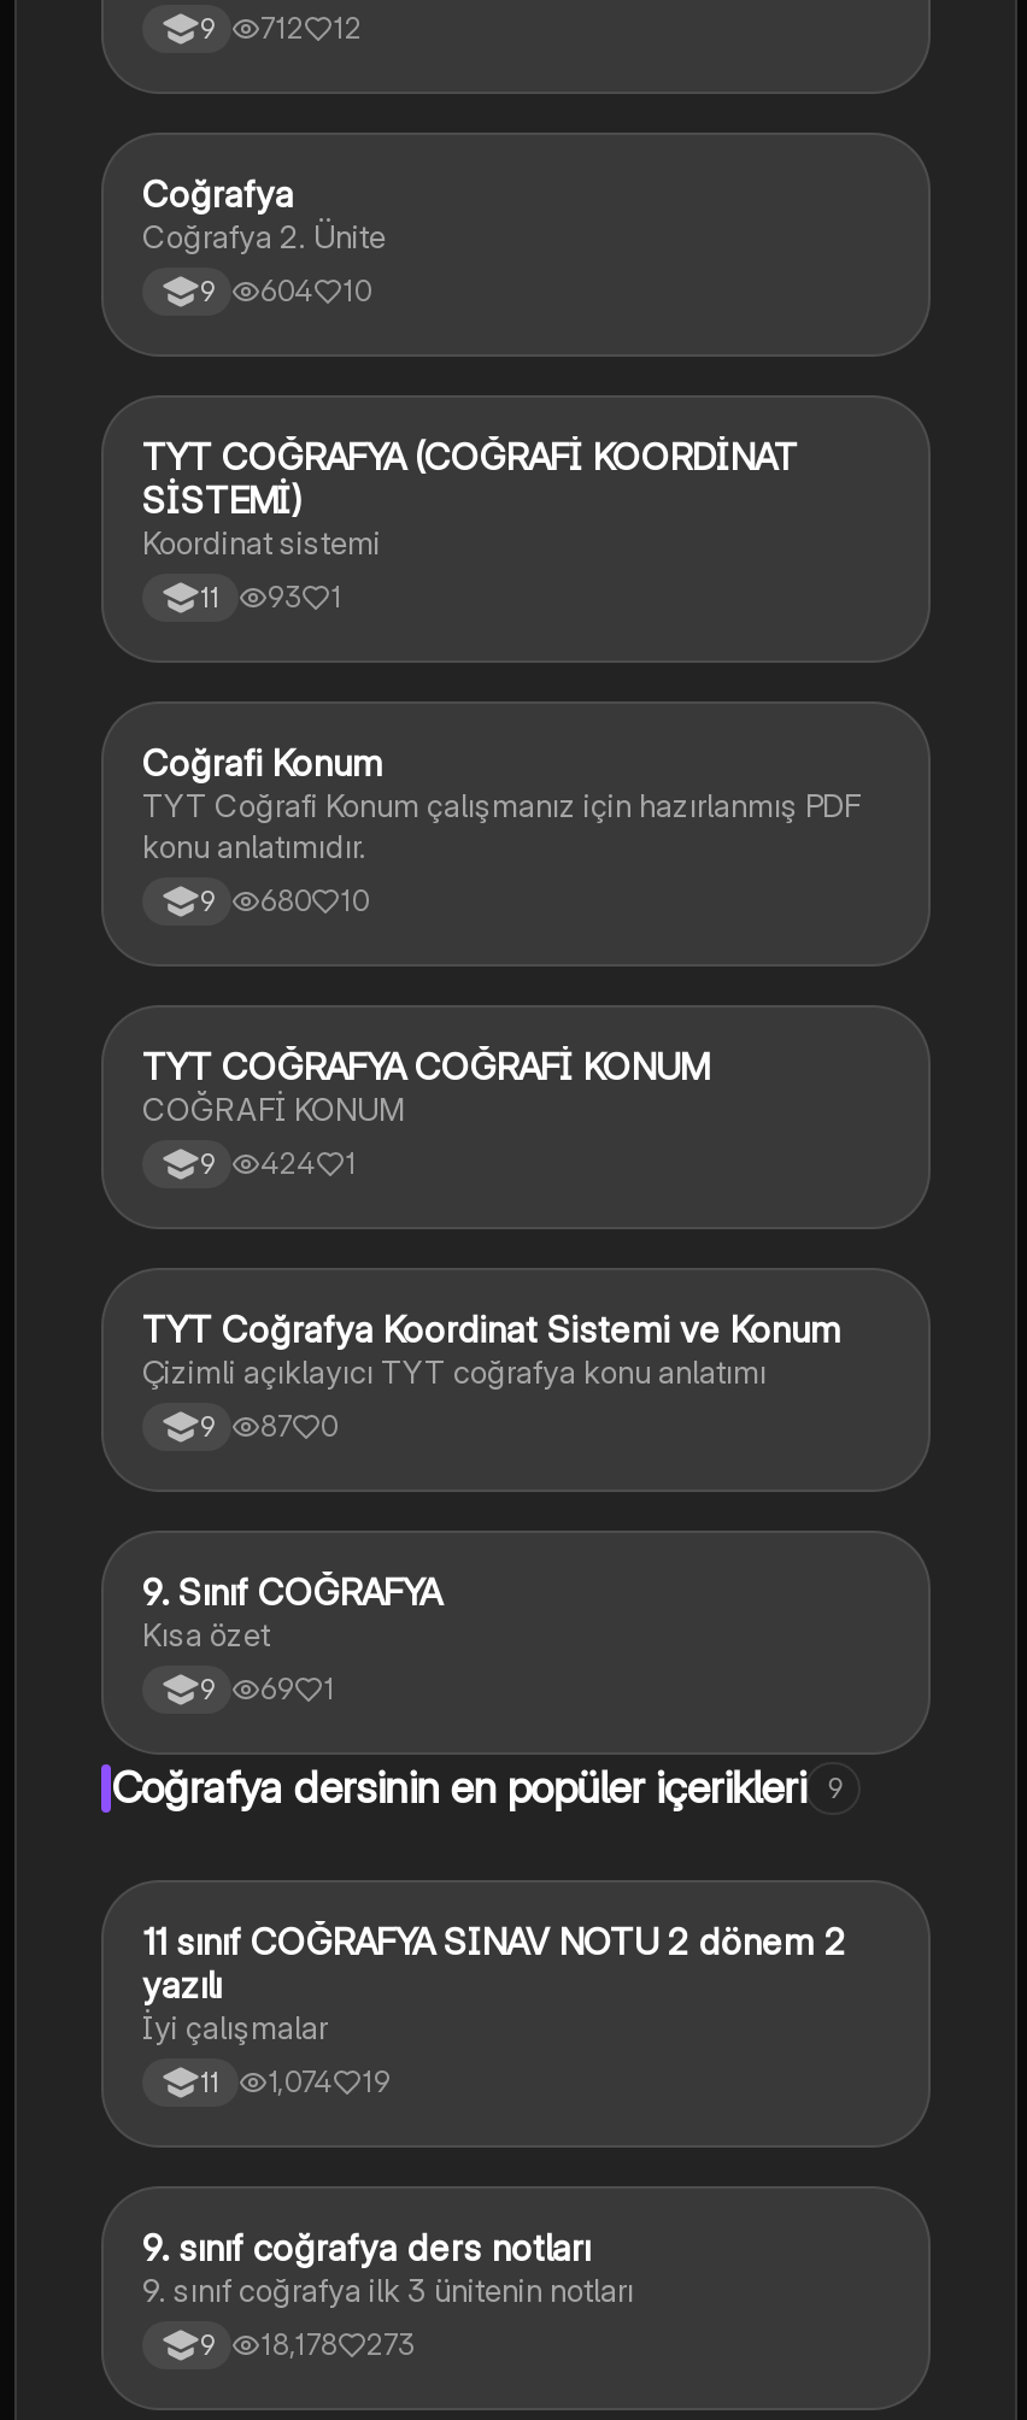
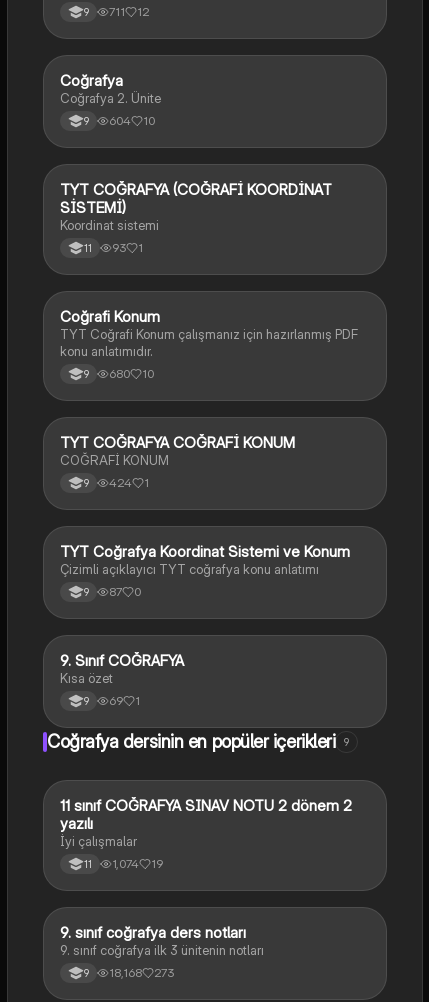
[200,10,362,46] 9 712 12 -> [84,4,149,19] 9 711 12
[200,2326,415,2362] 9 18,178 273 -> [84,965,174,980] 9 18,168 273

